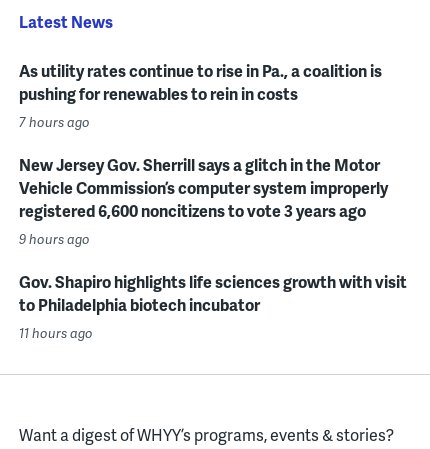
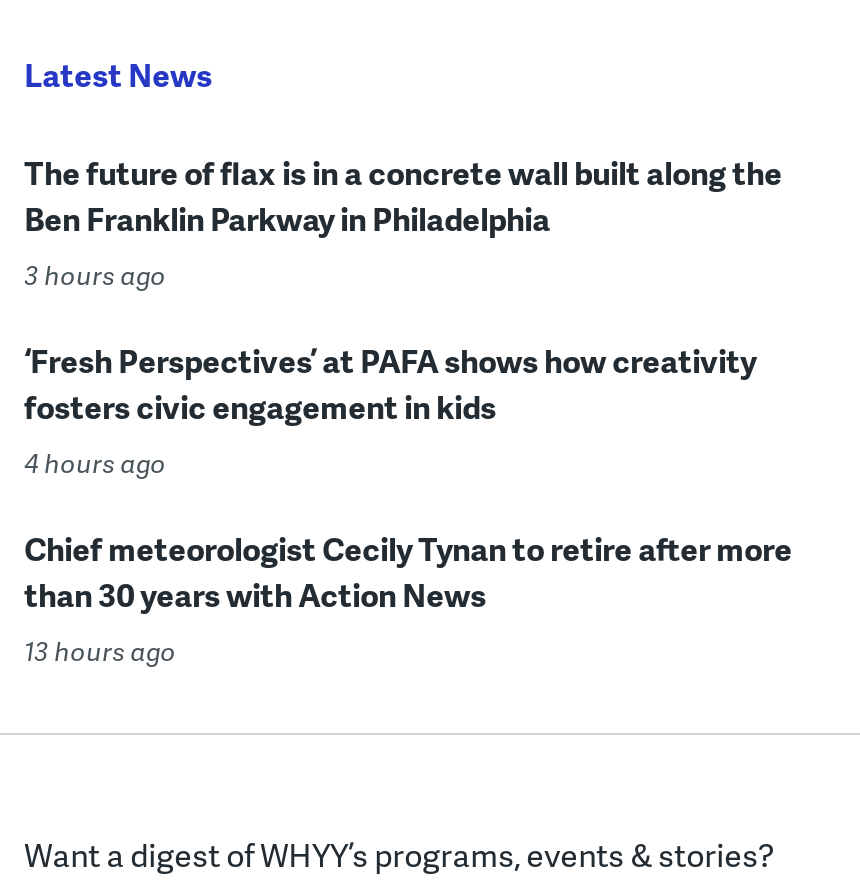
[19,59,382,131] As utility rates continue to rise in Pa., a coalition is | pushing for renewables to rein in costs | 7 hours ago -> [24,150,782,294] The future of flax is in a concrete wall built along the | Ben Franklin Parkway in Philadelphia | 3 hours ago
[19,153,388,248] New Jersey Gov. Sherrill says a glitch in the Motor | Vehicle Commission’s computer system improperly | registered 6,600 noncitizens to vote 3 years ago | 9 hours ago -> [24,338,756,482] ‘Fresh Perspectives’ at PAFA shows how creativity | fosters civic engagement in kids | 4 hours ago
[19,270,407,342] Gov. Shapiro highlights life sciences growth with visit | to Philadelphia biotech incubator | 11 hours ago -> [24,526,792,670] Chief meteorologist Cecily Tynan to retire after more | than 30 years with Action News | 13 hours ago

